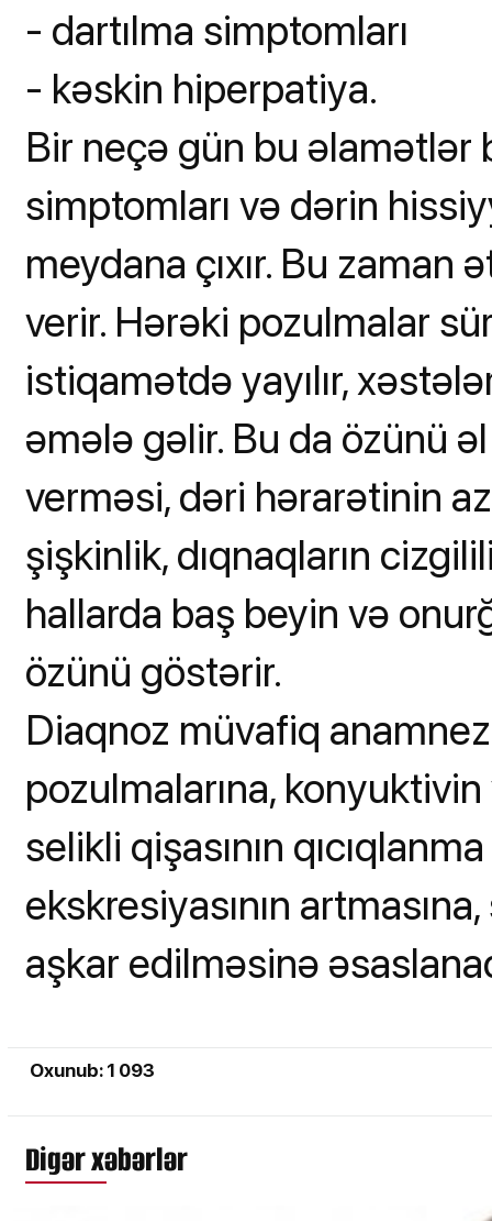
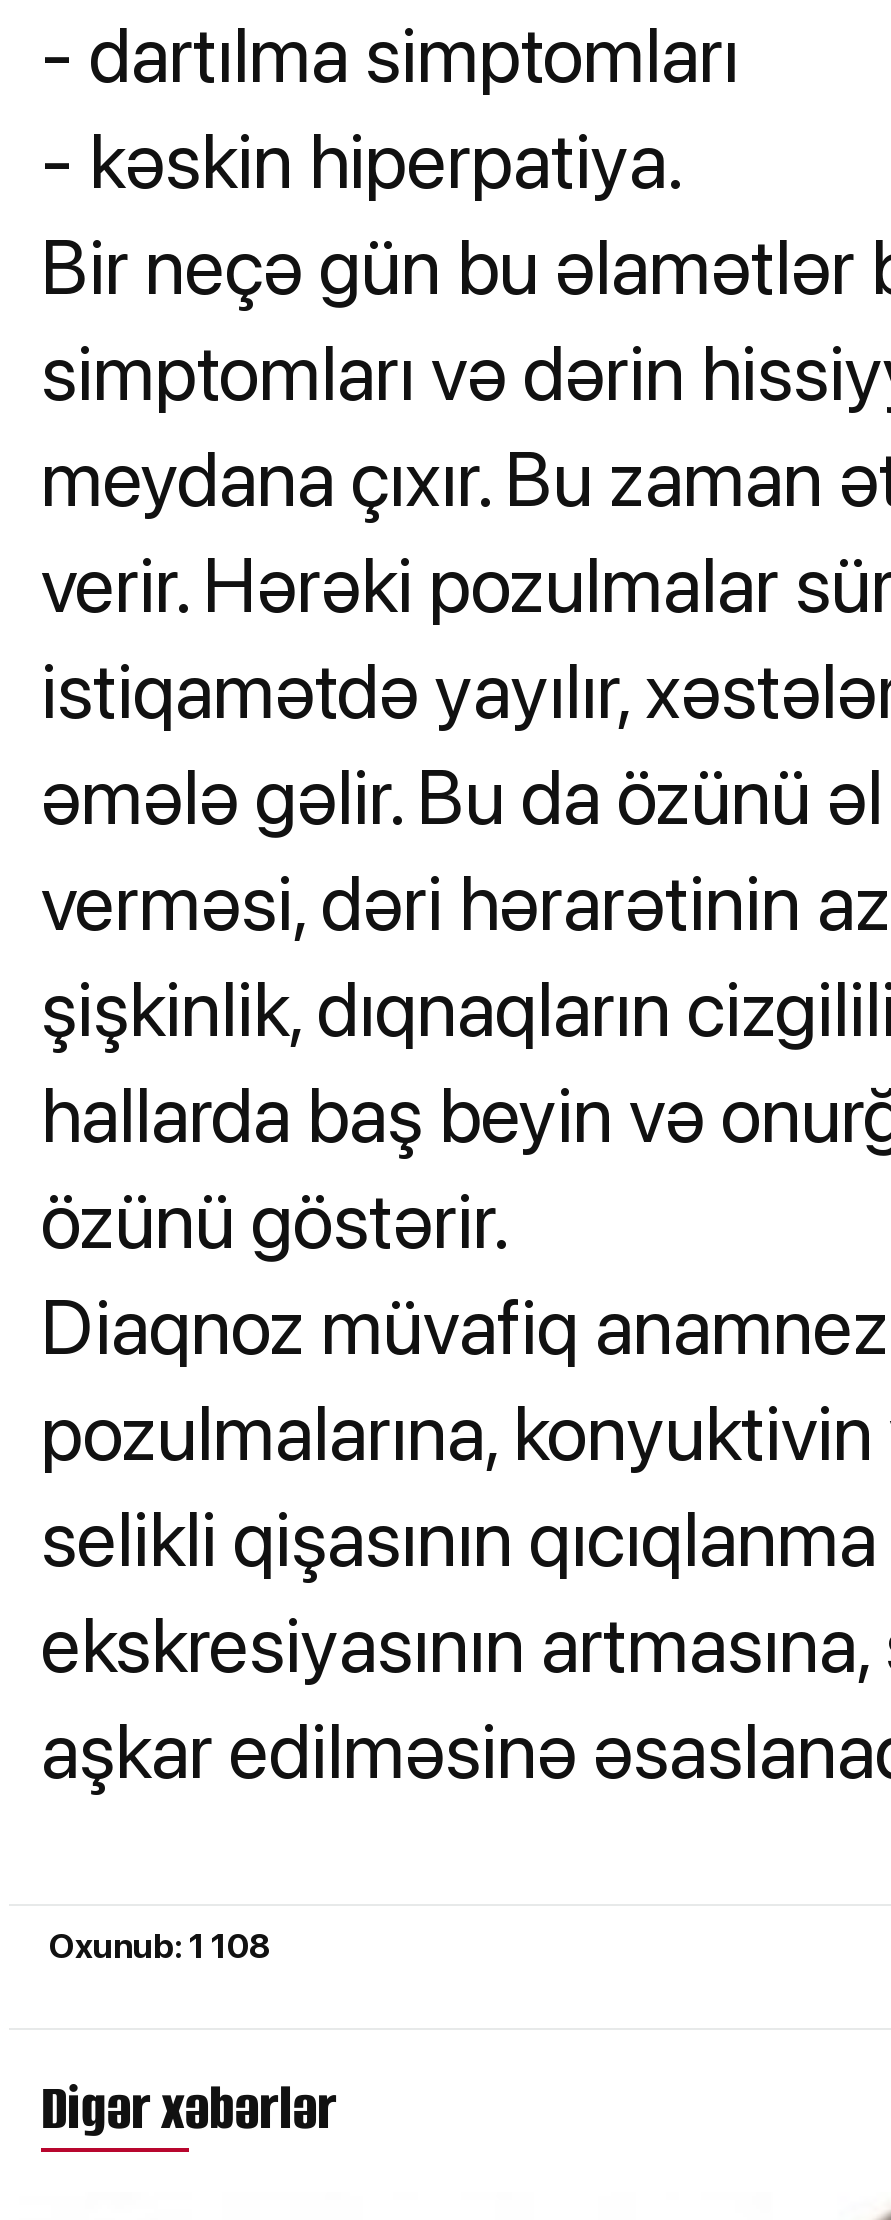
[30,1060,155,1082] Oxunub: 1 093 -> [49,1927,271,1967] Oxunub: 1 108

